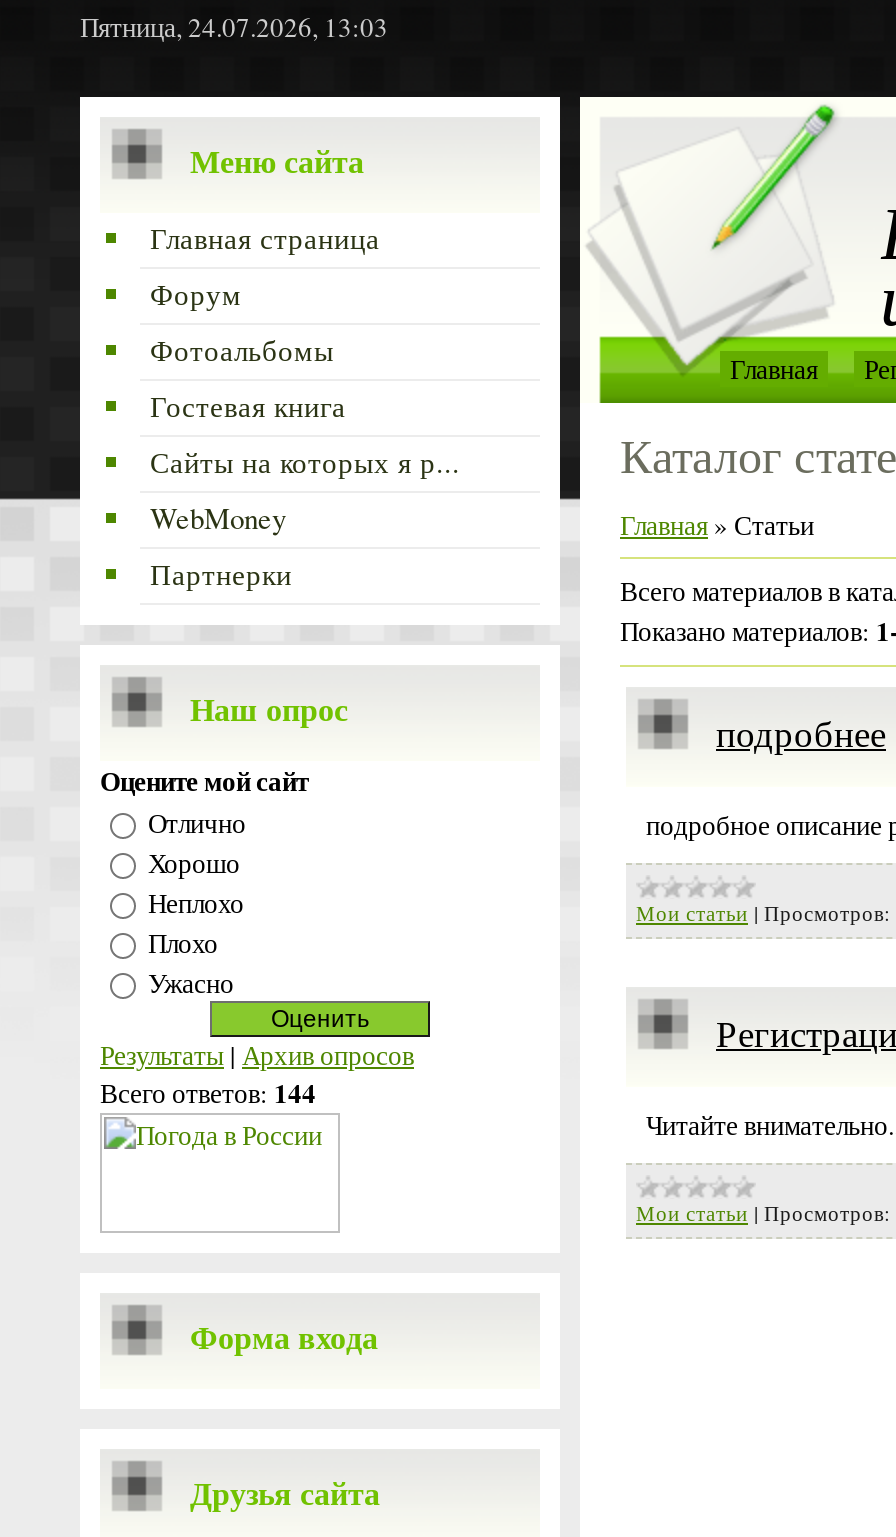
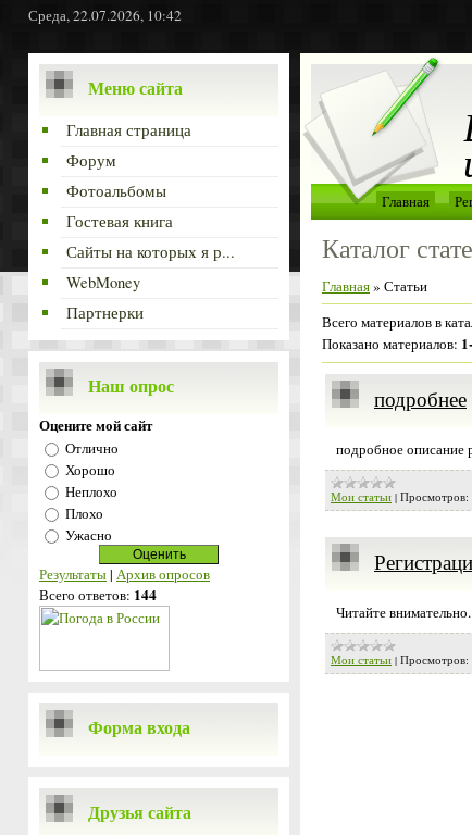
[80,9,388,45] Пятница, 24.07.2026, 13:03 -> [28,5,182,25] Среда, 22.07.2026, 10:42

